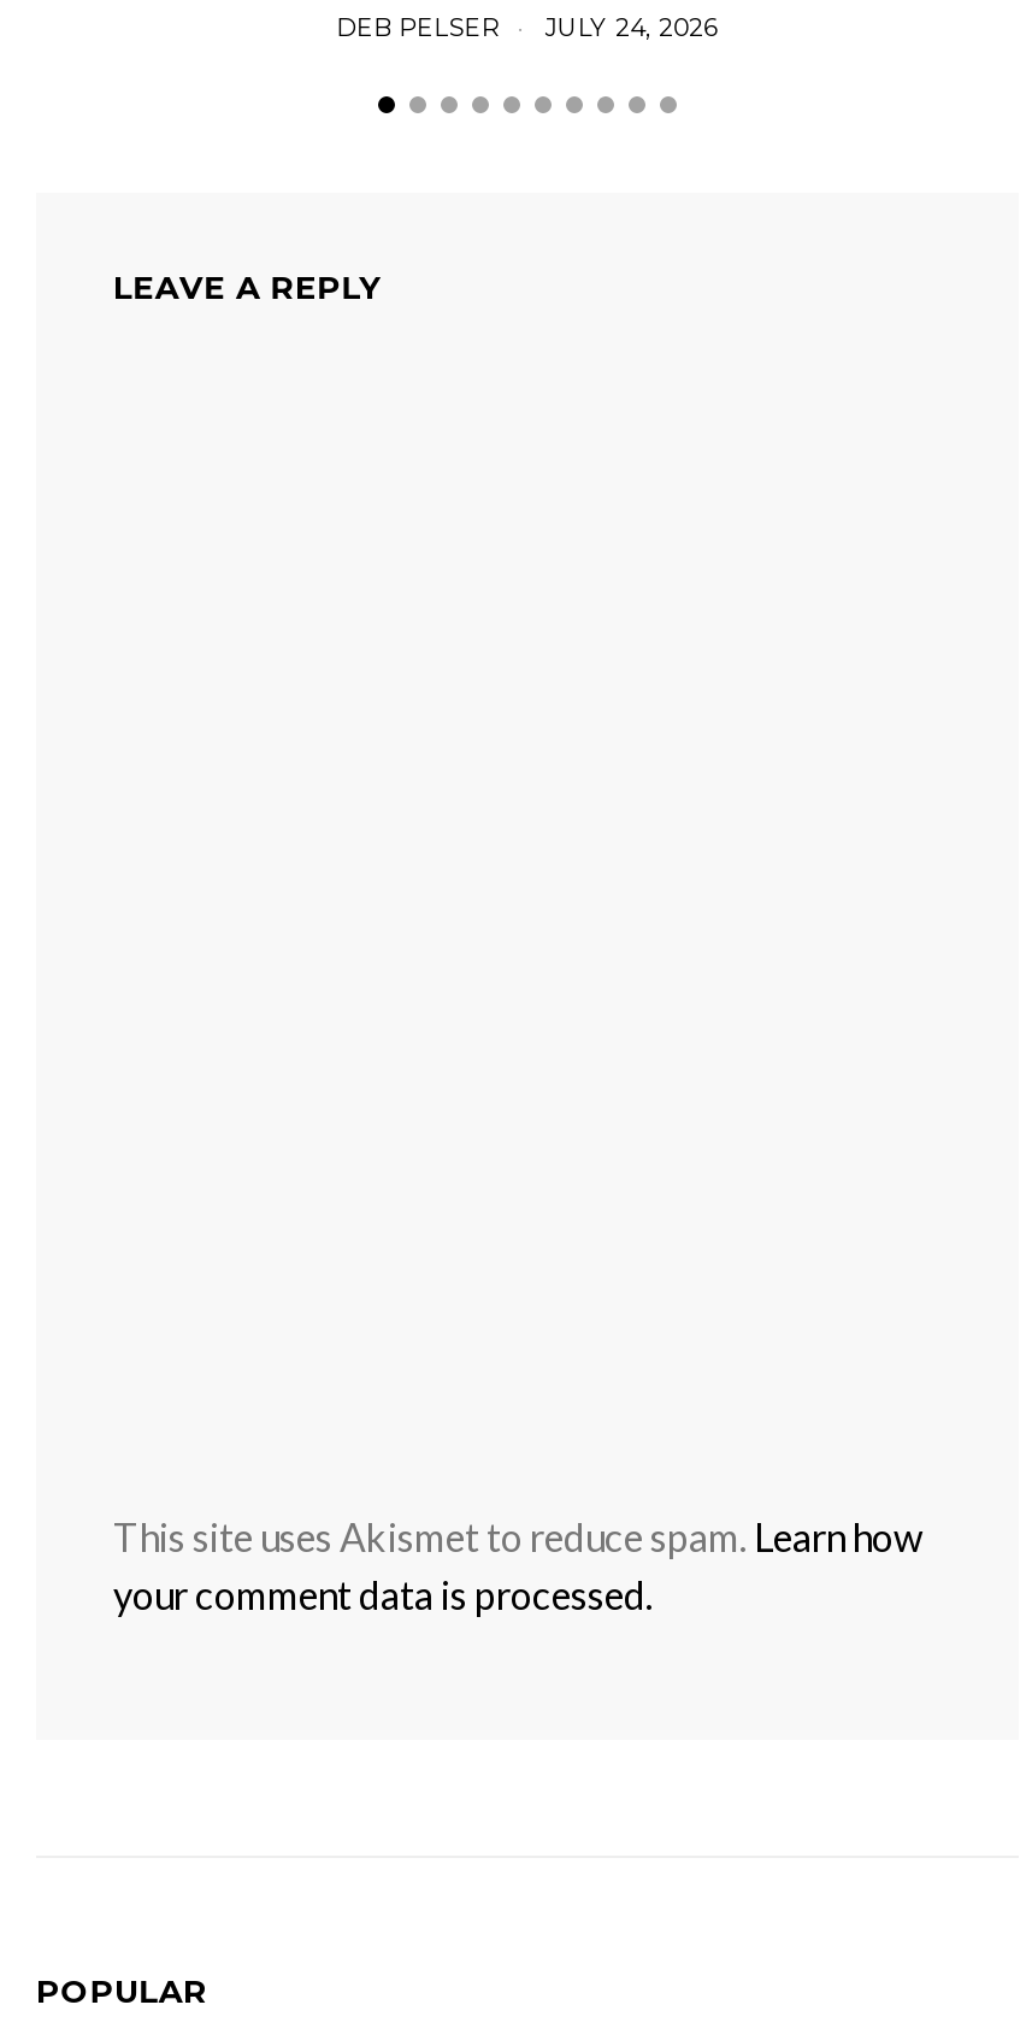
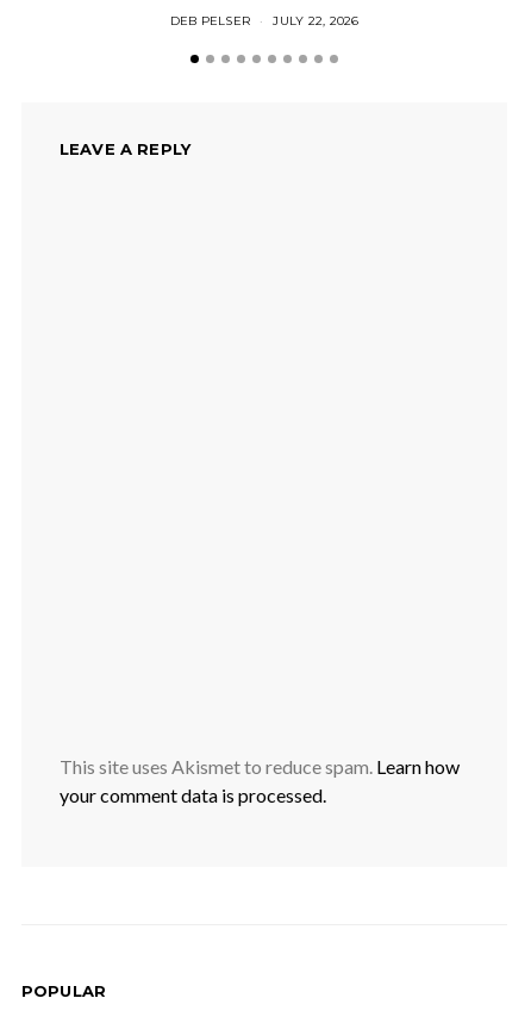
[336,12,719,43] DEB PELSER JULY 24, 2026 -> [170,13,359,28] DEB PELSER JULY 22, 2026

